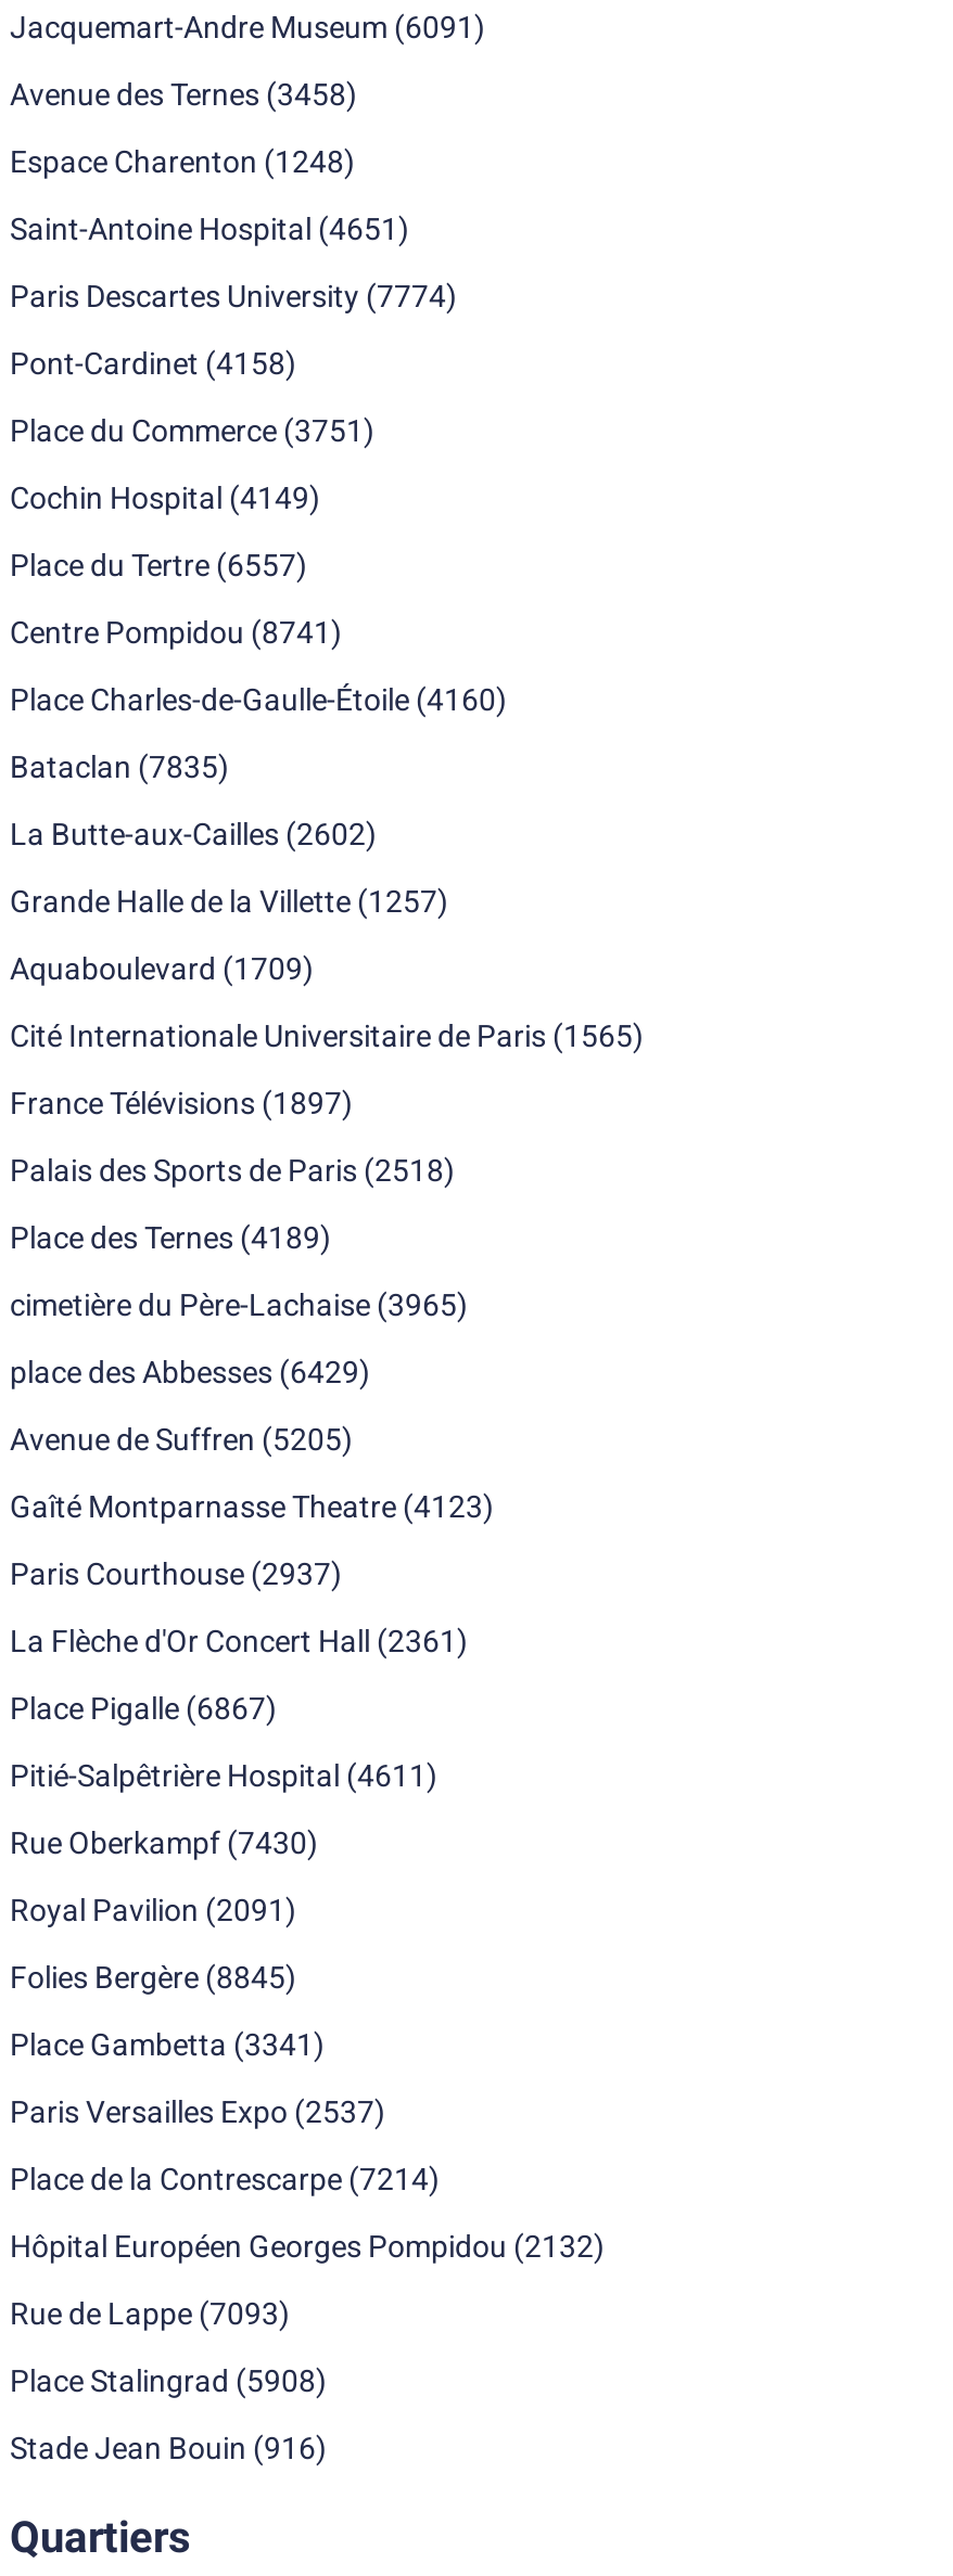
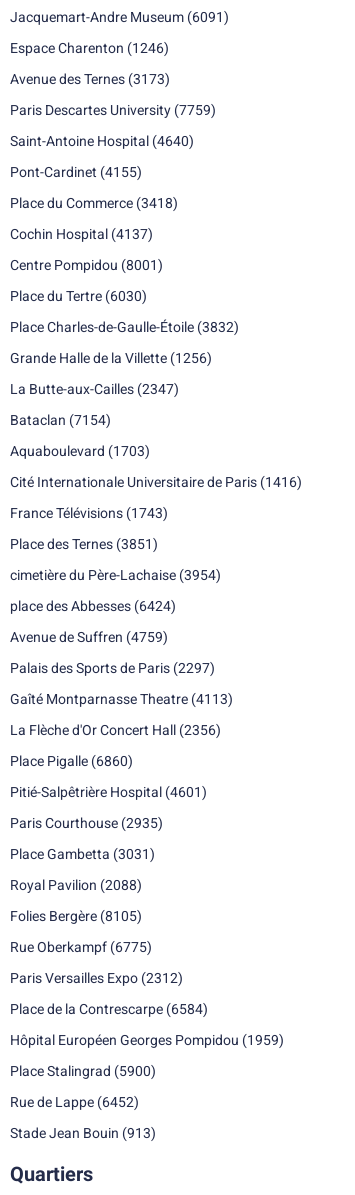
[10,77,357,112] Avenue des Ternes (3458) -> [10,40,169,56] Espace Charenton (1246)
[10,144,355,179] Espace Charenton (1248) -> [10,71,170,87] Avenue des Ternes (3173)
[10,212,409,246] Saint-Antoine Hospital (4651) -> [10,102,216,118] Paris Descartes University (7759)
[10,279,457,313] Paris Descartes University (7774) -> [10,133,194,149] Saint-Antoine Hospital (4640)
[10,346,296,381] Pont-Cardinet (4158) -> [10,164,142,180] Pont-Cardinet (4155)
[10,413,374,448] Place du Commerce (3751) -> [10,195,178,211] Place du Commerce (3418)
[10,480,320,515] Cochin Hospital (4149) -> [10,226,153,242] Cochin Hospital (4137)
[10,548,307,582] Place du Tertre (6557) -> [10,257,163,273] Centre Pompidou (8001)
[10,615,342,650] Centre Pompidou (8741) -> [10,288,147,304] Place du Tertre (6030)
[10,682,507,717] Place Charles-de-Gaulle-Étoile (4160) -> [10,319,239,335] Place Charles-de-Gaulle-Étoile (3832)
[10,749,229,784] Bataclan (7835) -> [10,350,212,366] Grande Halle de la Villette (1256)
[10,817,377,851] La Butte-aux-Cailles (2602) -> [10,381,179,397] La Butte-aux-Cailles (2347)
[10,884,448,919] Grande Halle de la Villette (1257) -> [10,412,111,428] Bataclan (7154)
[10,951,314,986] Aquaboulevard (1709) -> [10,443,150,459] Aquaboulevard (1703)
[10,1018,644,1053] Cité Internationale Universitaire de Paris (1565) -> [10,474,302,490] Cité Internationale Universitaire de Paris (1416)
[10,1086,353,1120] France Télévisions (1897) -> [10,505,168,521] France Télévisions (1743)
[10,1153,455,1188] Palais des Sports de Paris (2518) -> [10,536,158,552] Place des Ternes (3851)
[10,1220,331,1255] Place des Ternes (4189) -> [10,567,221,583] cimetière du Père-Lachaise (3954)
[10,1287,468,1322] cimetière du Père-Lachaise (3965) -> [10,598,176,614] place des Abbesses (6424)
[10,1355,370,1389] place des Abbesses (6429) -> [10,629,168,645] Avenue de Suffren (4759)
[10,1422,353,1457] Avenue de Suffren (5205) -> [10,660,215,676] Palais des Sports de Paris (2297)
[10,1489,494,1524] Gaîté Montparnasse Theatre (4123) -> [10,691,233,707] Gaîté Montparnasse Theatre (4113)
[10,1556,342,1591] Paris Courthouse (2937) -> [10,722,221,738] La Flèche d'Or Concert Hall (2356)
[10,1624,468,1658] La Flèche d'Or Concert Hall (2361) -> [10,753,133,769] Place Pigalle (6860)
[10,1691,277,1726] Place Pigalle (6867) -> [10,784,207,800] Pitié-Salpêtrière Hospital (4601)
[10,1758,437,1793] Pitié-Salpêtrière Hospital (4611) -> [10,815,163,831] Paris Courthouse (2935)
[10,1825,318,1860] Rue Oberkampf (7430) -> [10,846,155,862] Place Gambetta (3031)
[10,1893,296,1927] Royal Pavilion (2091) -> [10,877,142,893] Royal Pavilion (2088)
[10,1960,296,1995] Folies Bergère (8845) -> [10,908,142,924] Folies Bergère (8105)
[10,2027,325,2062] Place Gambetta (3341) -> [10,939,152,955] Rue Oberkampf (6775)
[10,2094,385,2129] Paris Versailles Expo (2537) -> [10,970,183,986] Paris Versailles Expo (2312)
[10,2162,440,2196] Place de la Contrescarpe (7214) -> [10,1001,208,1017] Place de la Contrescarpe (6584)
[10,2229,605,2264] Hôpital Européen Georges Pompidou (2132) -> [10,1032,284,1048] Hôpital Européen Georges Pompidou (1959)
[10,2296,290,2331] Rue de Lappe (7093) -> [10,1063,156,1079] Place Stalingrad (5900)
[10,2363,327,2398] Place Stalingrad (5908) -> [10,1094,139,1110] Rue de Lappe (6452)
[10,2431,327,2465] Stade Jean Bouin (916) -> [10,1125,156,1141] Stade Jean Bouin (913)

